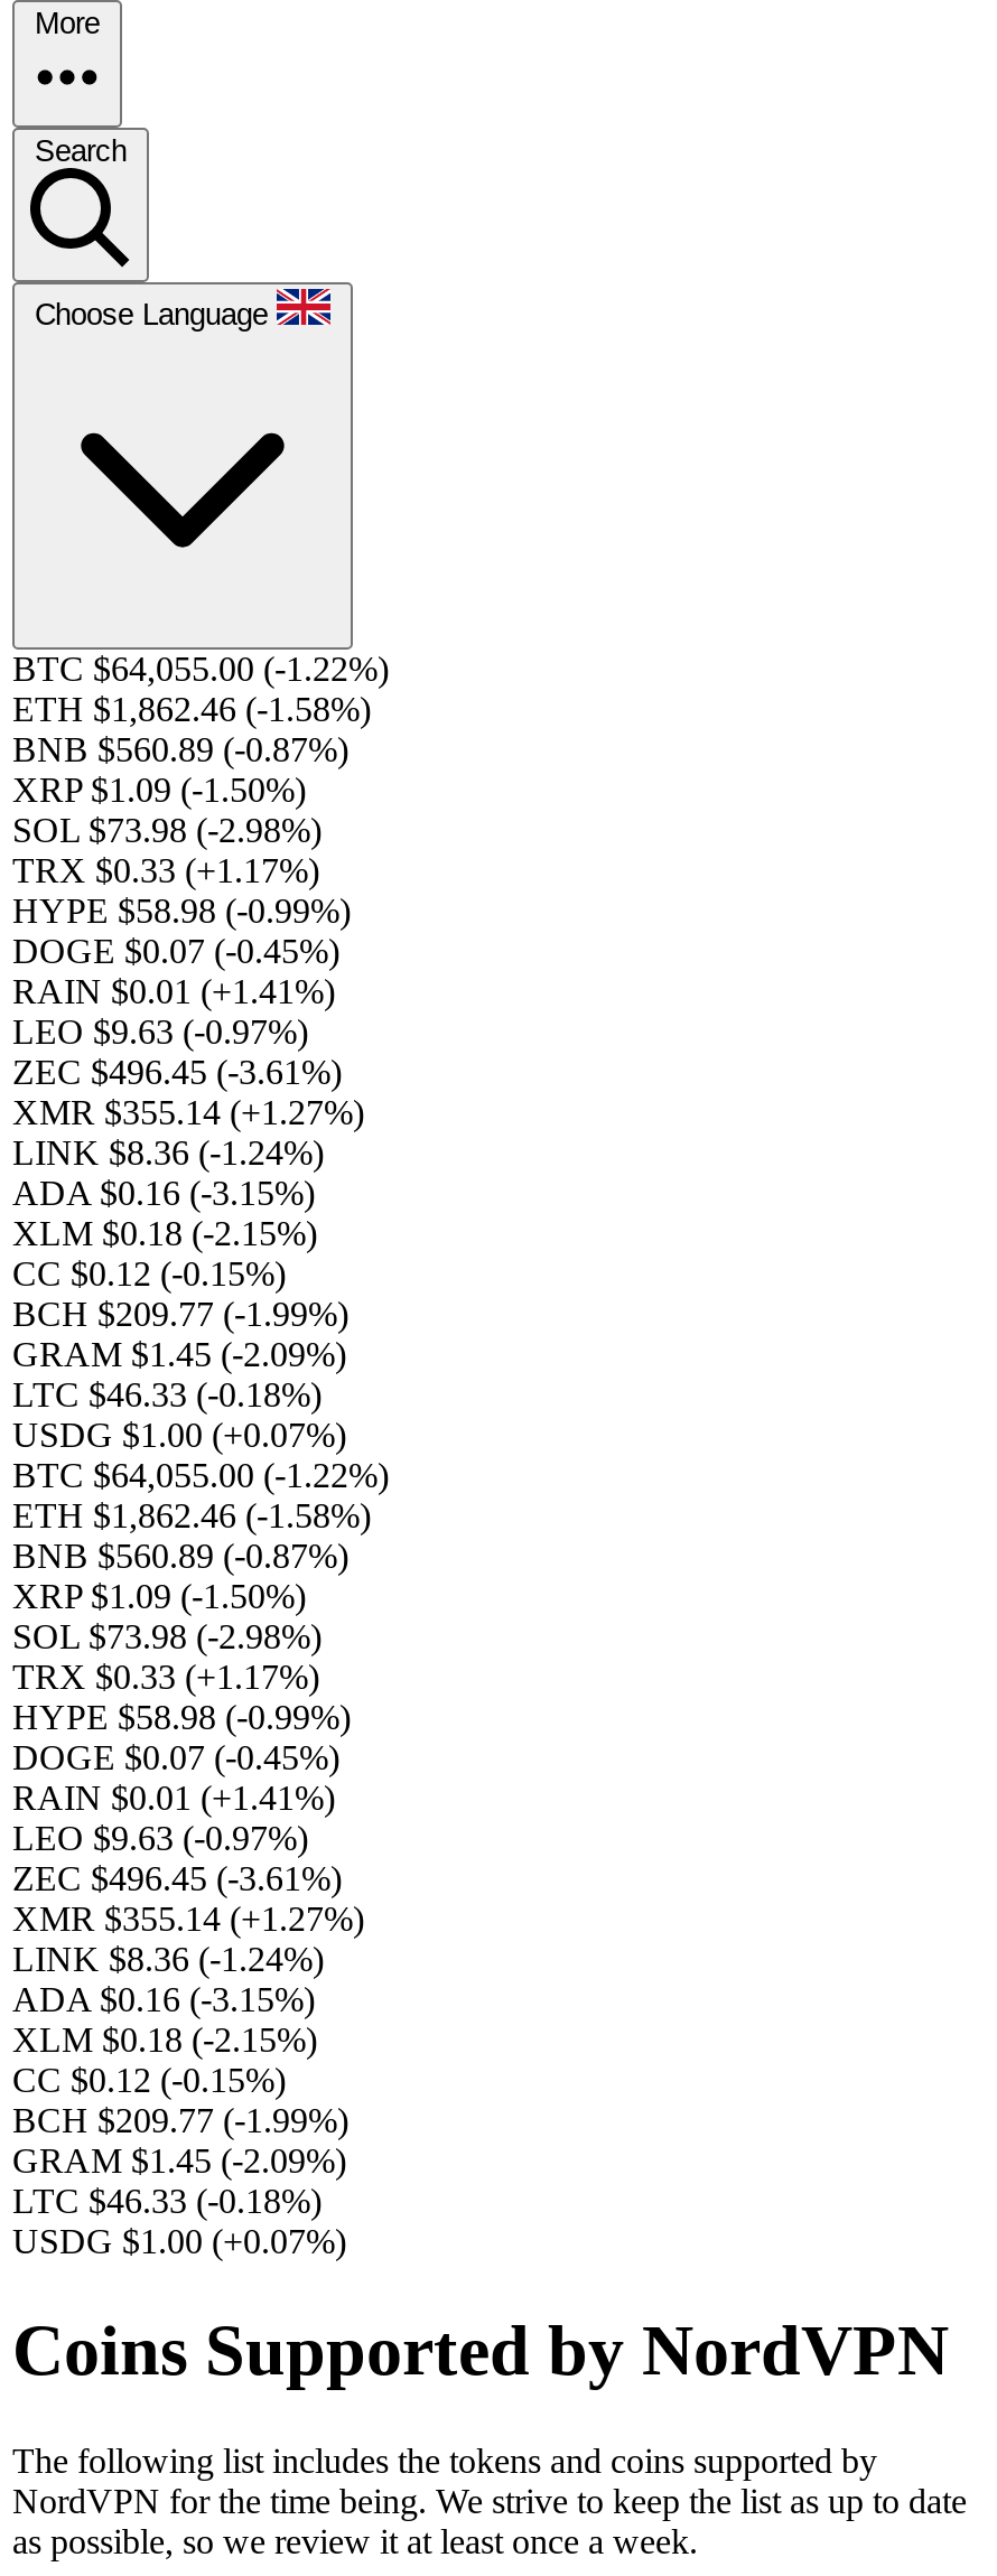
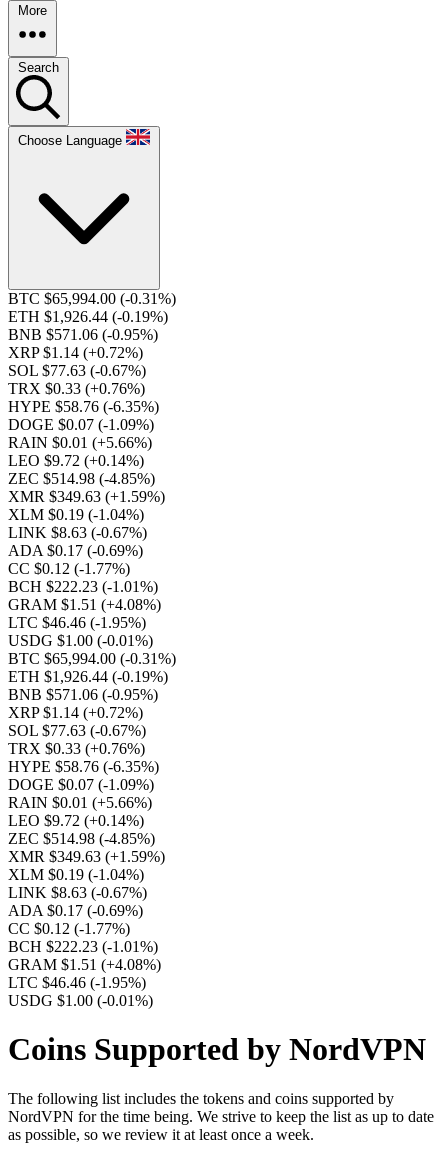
[12,650,389,2260] BTC $64,055.00(-1.22%) | ETH $1,862.46 (-1.58%) | BNB $560.89 (-0.87%) | XRP $1.09 (-1.50%) | SOL $73.98(-2.98%) | TRX $0.33 (+1.17%) | HYPE $58.98 (-0.99%) | DOGE $0.07 (-0.45%) | RAIN $0.01 (+1.41%) | LEO $9.63 (-0.97%) | ZEC $496.45 (-3.61%) | XMR $355.14(+1.27%) | LINK $8.36 (-1.24%) | ADA $0.16 (-3.15%) | XLM $0.18 (-2.15%) | CC $0.12 (-0.15%) | BCH $209.77 (-1.99%) | GRAM $1.45 (-2.09%) | LTC $46.33 (-0.18%) | USDG $1.00(+0.07%) | BTC $64,055.00 (-1.22%) | ETH $1,862.46 (-1.58%) | BNB $560.89 (-0.87%) | XRP $1.09 (-1.50%) | SOL $73.98(-2.98%) | TRX $0.33 (+1.17%) | HYPE $58.98 (-0.99%) | DOGE $0.07 (-0.45%) | RAIN $0.01 (+1.41%) | LEO $9.63 (-0.97%) | ZEC $496.45 (-3.61%) | XMR $355.14(+1.27%) | LINK $8.36 (-1.24%) | ADA $0.16 (-3.15%) | XLM $0.18 (-2.15%) | CC $0.12 (-0.15%) | BCH $209.77 (-1.99%) | GRAM $1.45 (-2.09%) | LTC $46.33 (-0.18%) | USDG $1.00(+0.07%) -> [8,290,176,1009] BTC $65,994.00(-0.31%) | ETH $1,926.44 (-0.19%) | BNB $571.06 (-0.95%) | XRP $1.14 (+0.72%) | SOL $77.63(-0.67%) | TRX $0.33 (+0.76%) | HYPE $58.76 (-6.35%) | DOGE $0.07 (-1.09%) | RAIN $0.01 (+5.66%) | LEO $9.72 (+0.14%) | ZEC $514.98 (-4.85%) | XMR $349.63(+1.59%) | XLM $0.19 (-1.04%) | LINK $8.63 (-0.67%) | ADA $0.17 (-0.69%) | CC $0.12 (-1.77%) | BCH $222.23 (-1.01%) | GRAM $1.51 (+4.08%) | LTC $46.46 (-1.95%) | USDG $1.00(-0.01%) | BTC $65,994.00 (-0.31%) | ETH $1,926.44 (-0.19%) | BNB $571.06 (-0.95%) | XRP $1.14 (+0.72%) | SOL $77.63(-0.67%) | TRX $0.33 (+0.76%) | HYPE $58.76 (-6.35%) | DOGE $0.07 (-1.09%) | RAIN $0.01 (+5.66%) | LEO $9.72 (+0.14%) | ZEC $514.98 (-4.85%) | XMR $349.63(+1.59%) | XLM $0.19 (-1.04%) | LINK $8.63 (-0.67%) | ADA $0.17 (-0.69%) | CC $0.12 (-1.77%) | BCH $222.23 (-1.01%) | GRAM $1.51 (+4.08%) | LTC $46.46 (-1.95%) | USDG $1.00(-0.01%)

